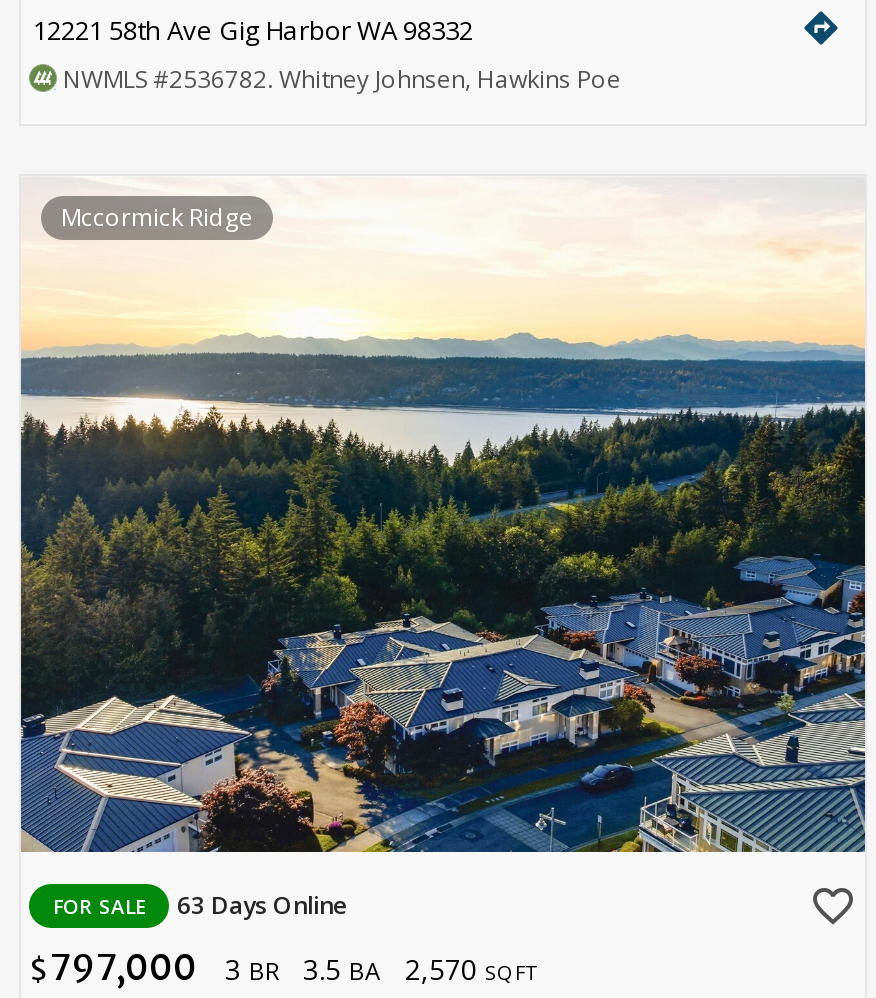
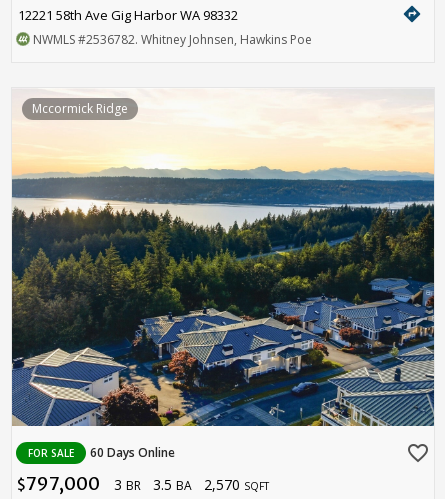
[53,888,347,922] FOR SALE 63 Days Online -> [28,444,175,461] FOR SALE 60 Days Online

